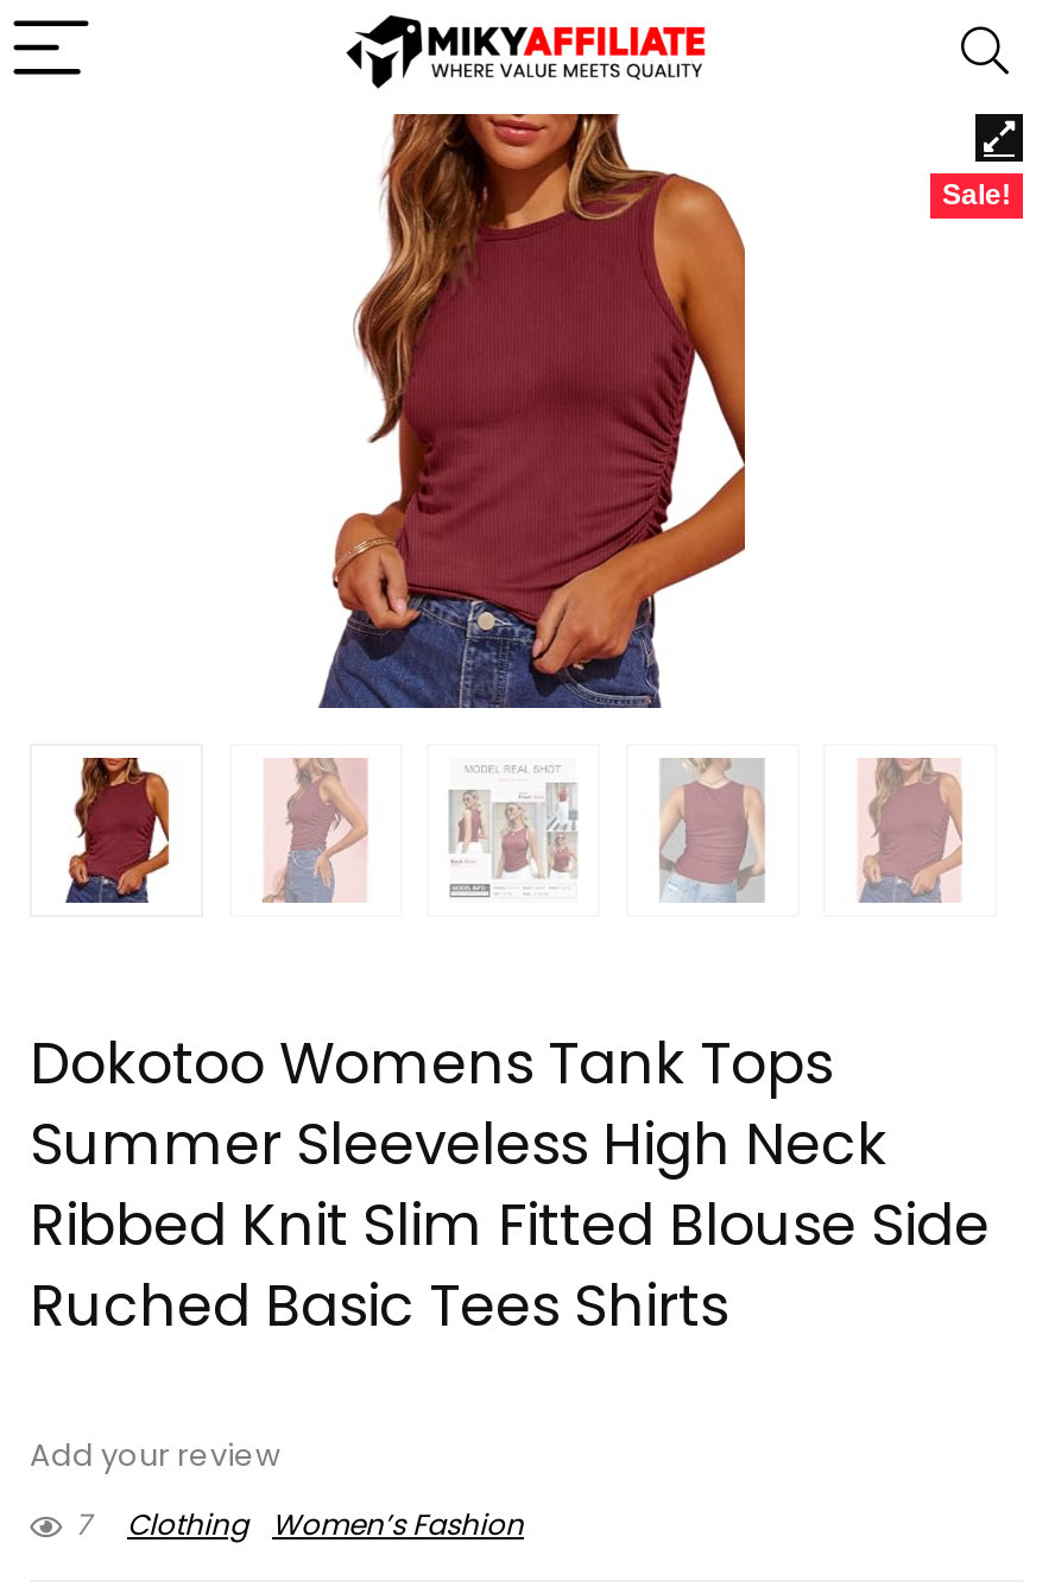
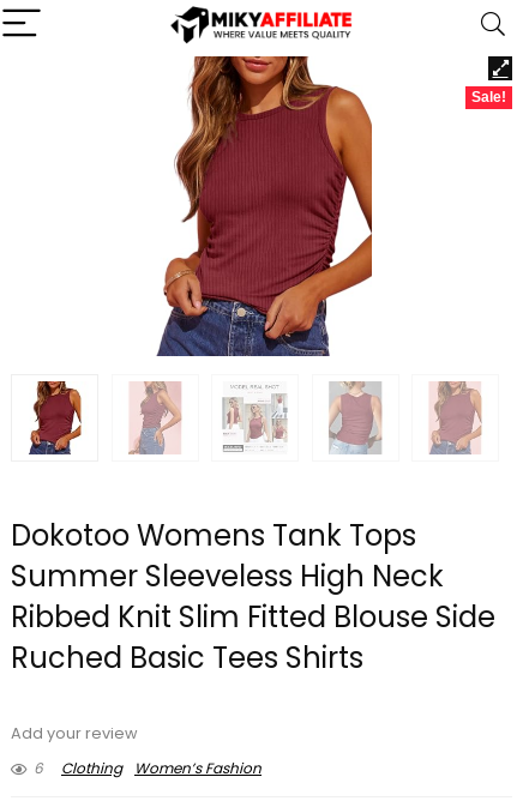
[75,1504,524,1544] 7 Clothing Women’s Fashion -> [34,758,262,778] 6 Clothing Women’s Fashion

